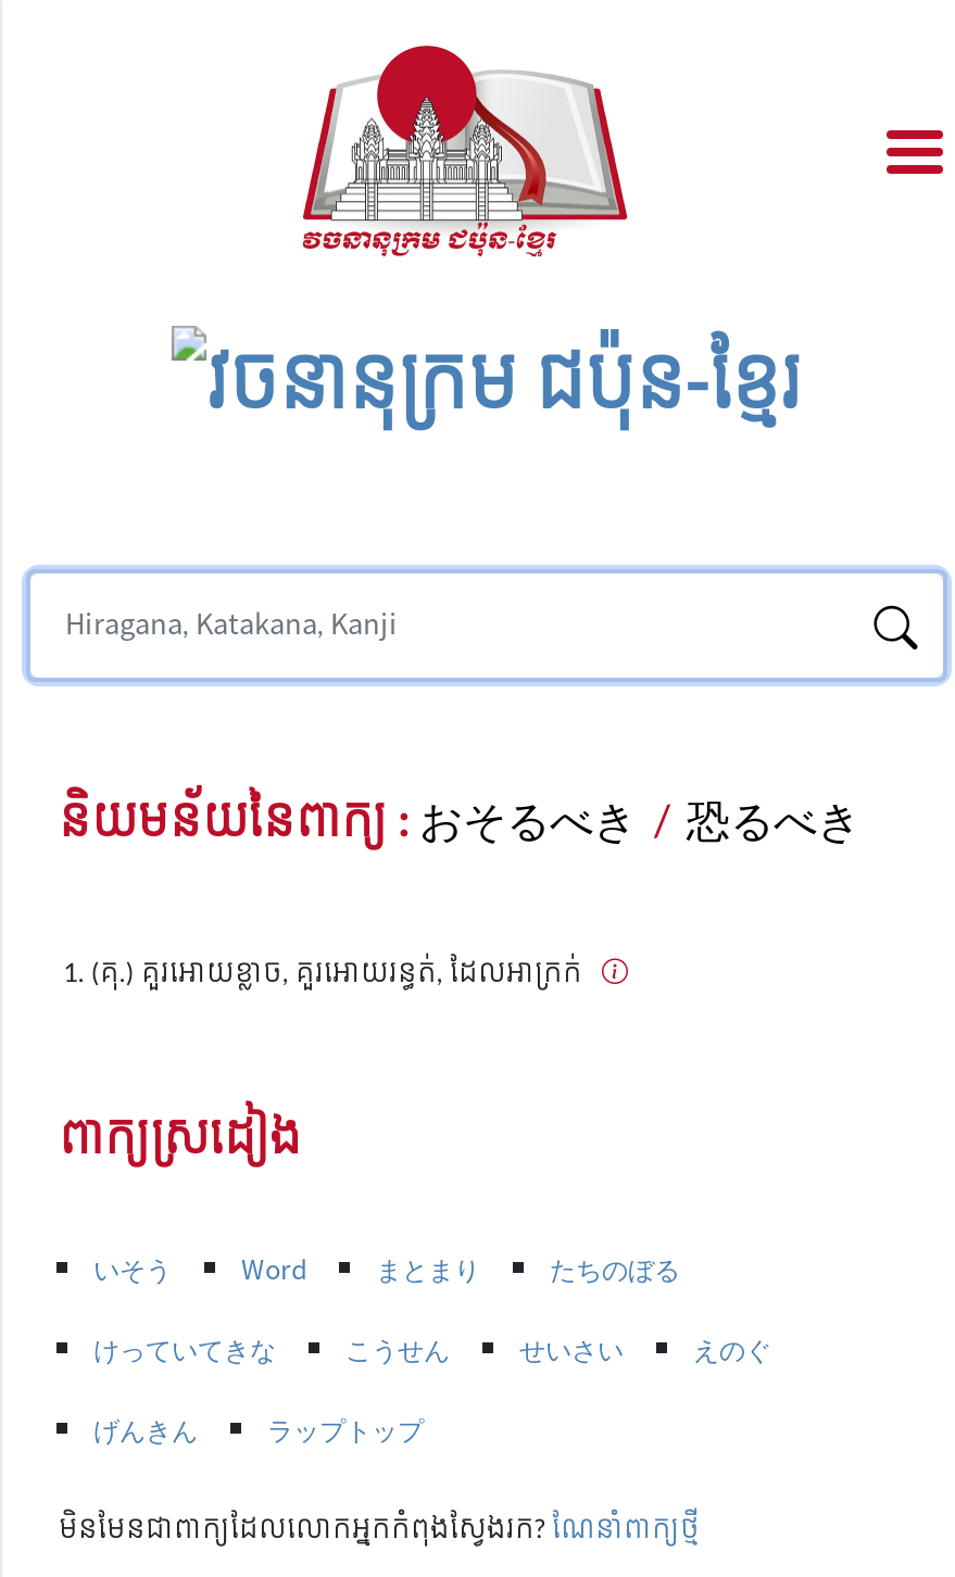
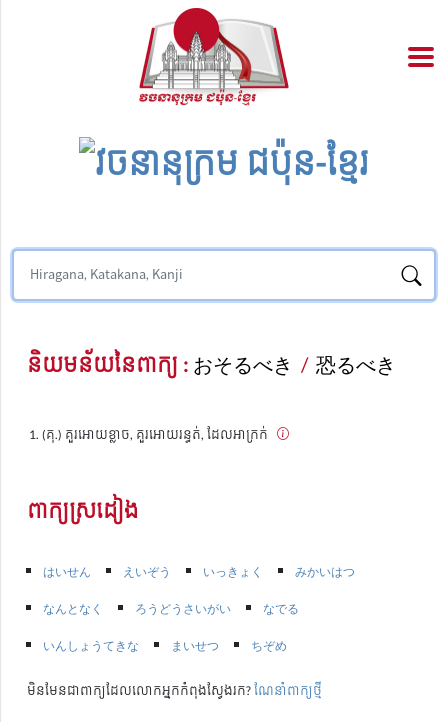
[93,1246,680,1294] いそう | Word | まとまり | たちのぼる -> [43,561,355,583] はいせん | えいぞう | いっきょく | みかいはつ
[93,1327,771,1374] けっていてきな | こうせん | せいさい | えのぐ -> [43,598,299,620] なんとなく | ろうどうさいがい | なでる
[93,1407,424,1455] げんきん | ラップトップ -> [43,635,287,657] いんしょうてきな | まいせつ | ちぞめ

